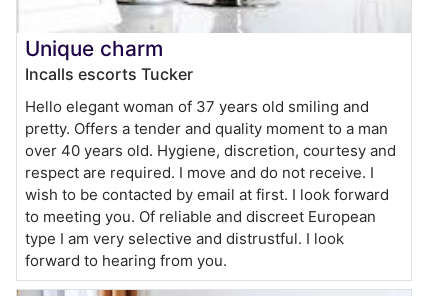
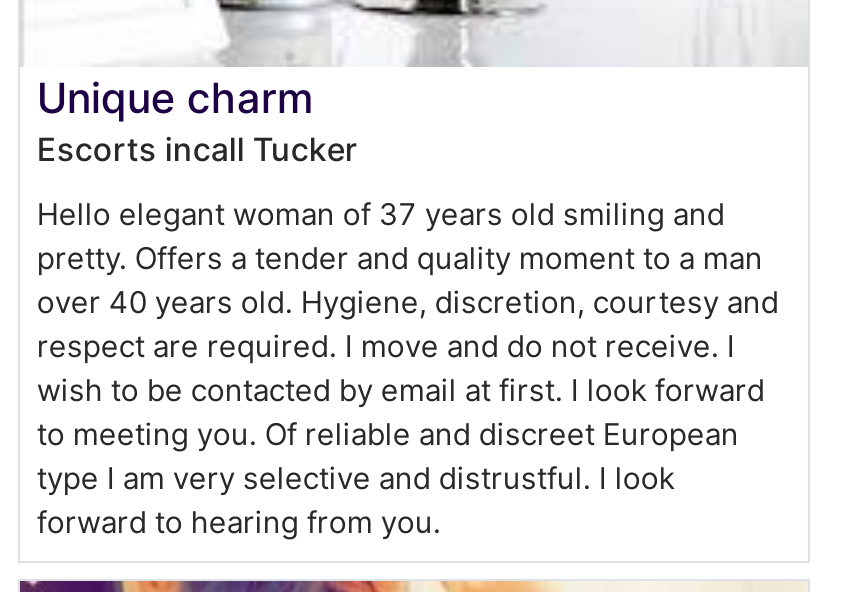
[25,64,193,84] Incalls escorts Tucker -> [37,128,357,168] Escorts incall Tucker

